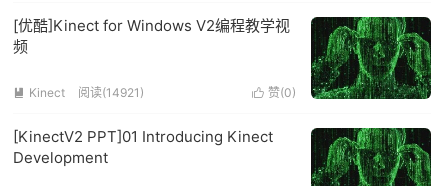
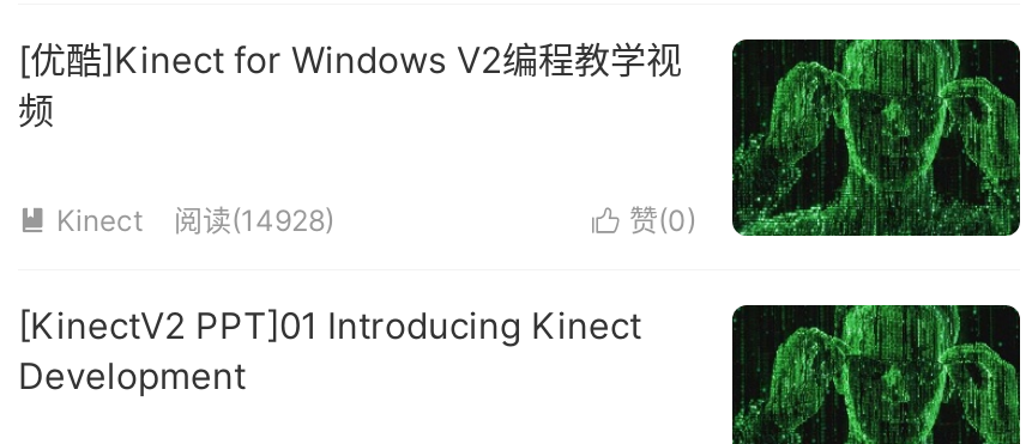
[78,85,144,100] 阅读(14921) -> [174,202,334,238] 阅读(14928)

